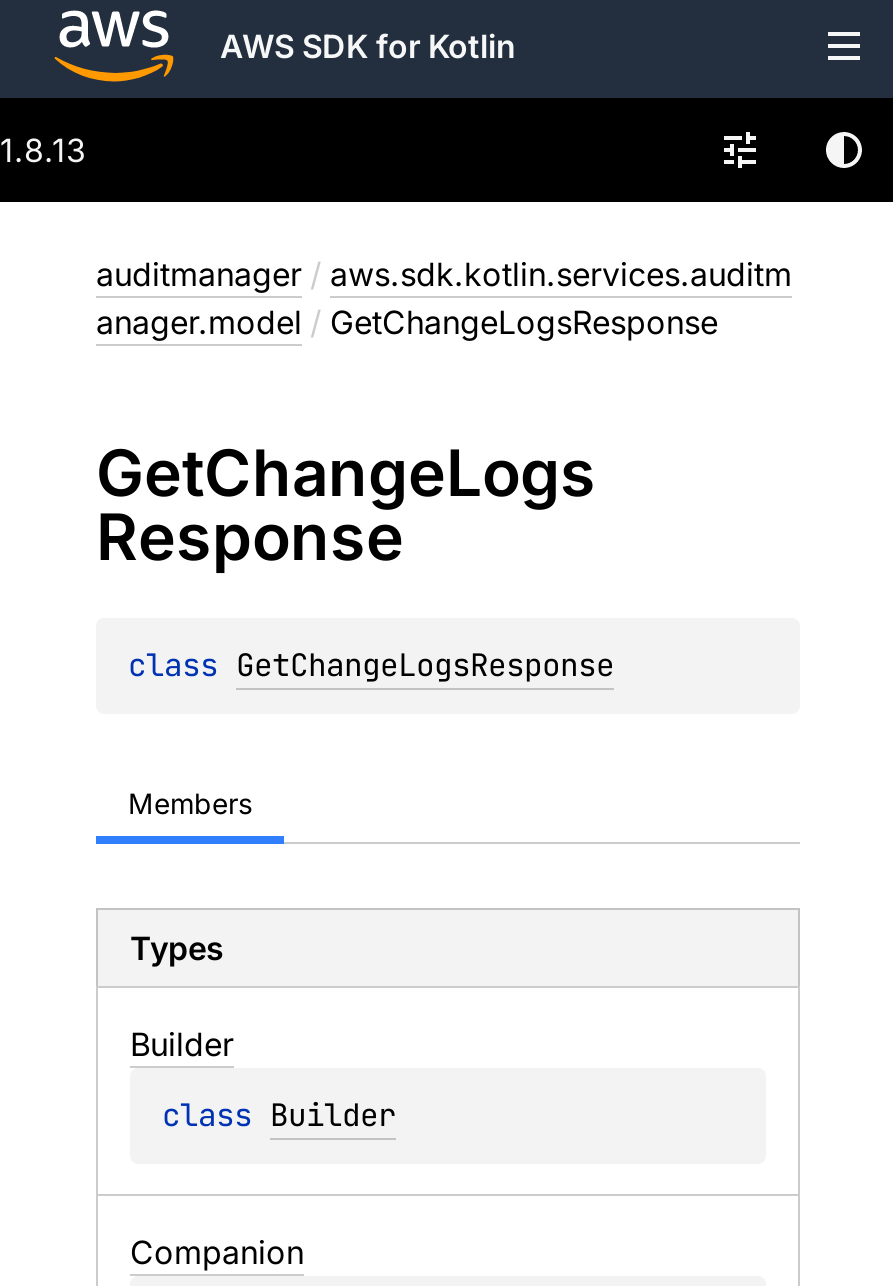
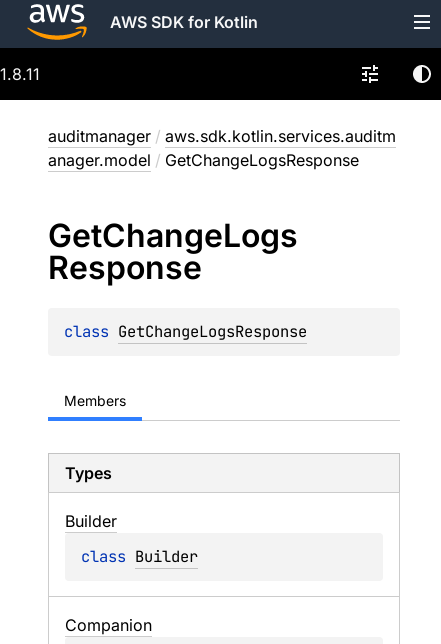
[0,130,86,170] 1.8.13 -> [0,64,40,84] 1.8.11

